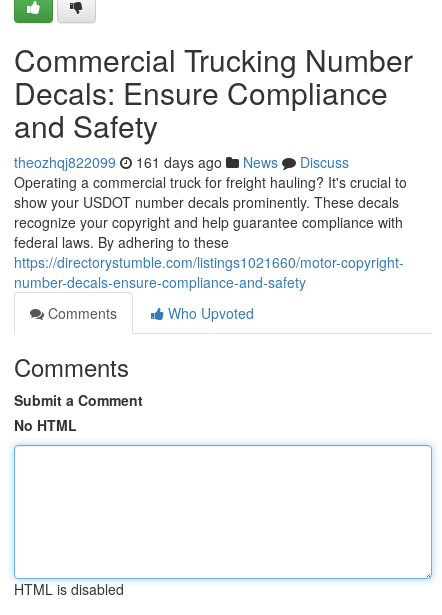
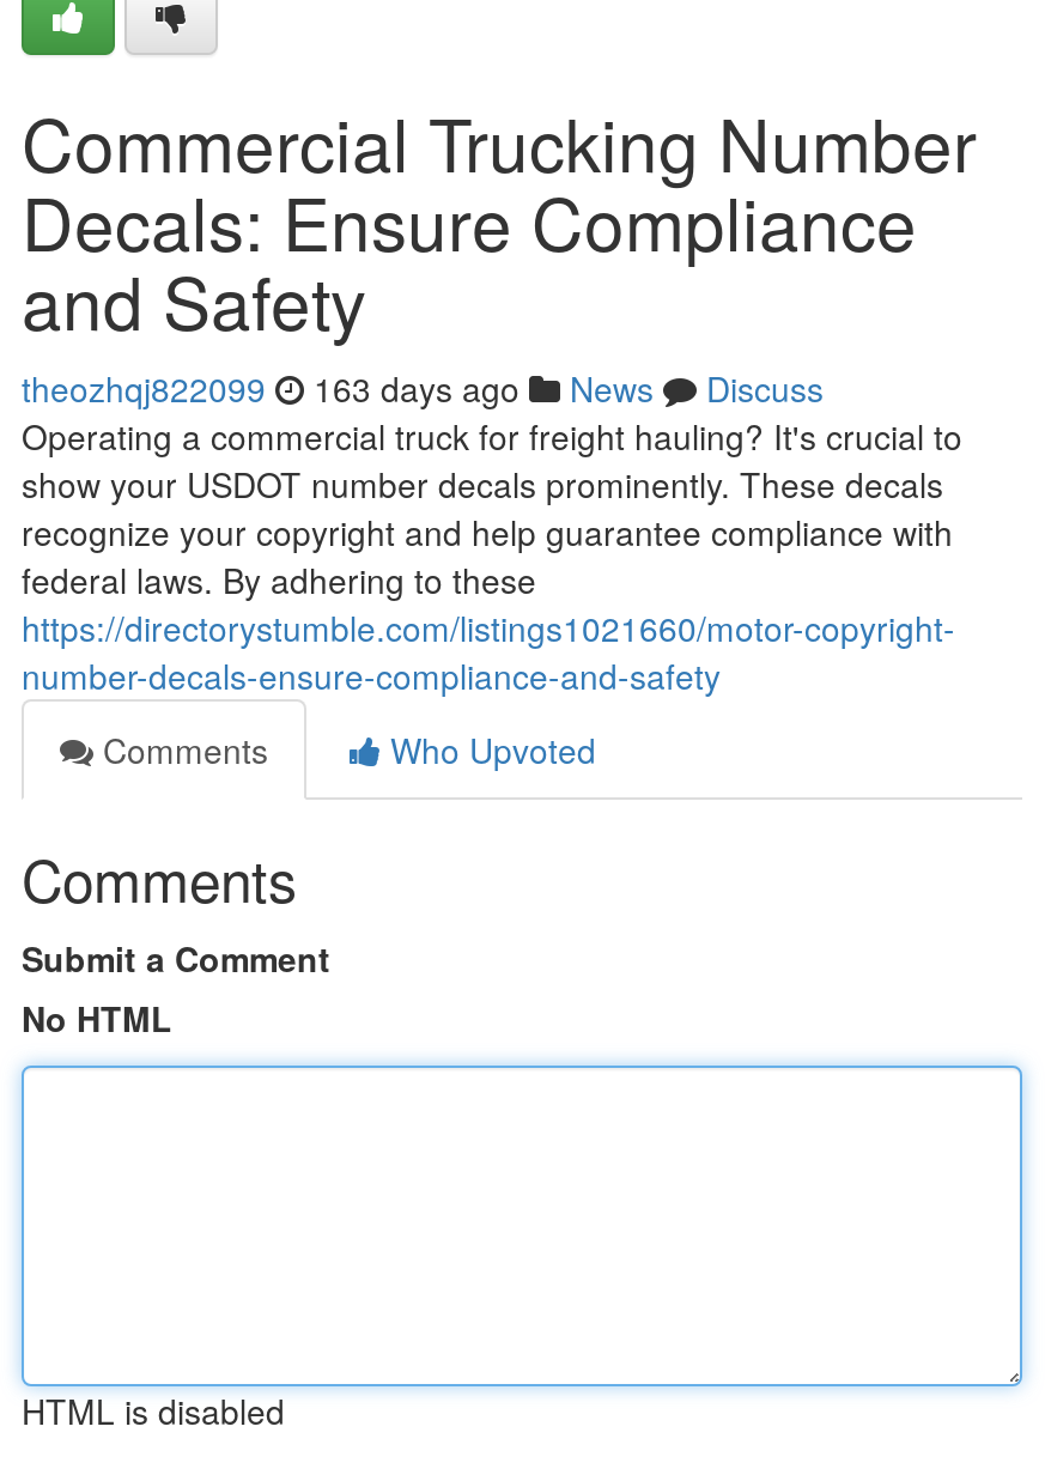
[14,152,349,172] theozhqj822099 161 days ago News Discuss -> [22,364,824,412] theozhqj822099 163 days ago News Discuss

